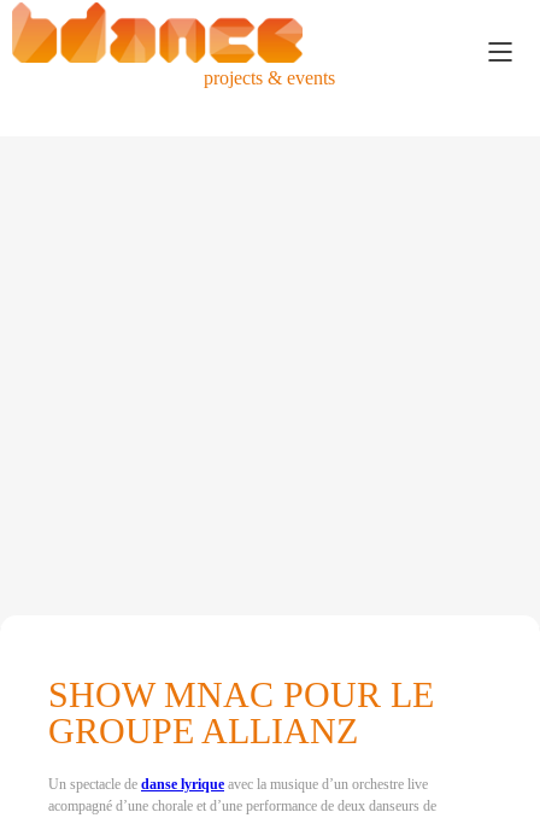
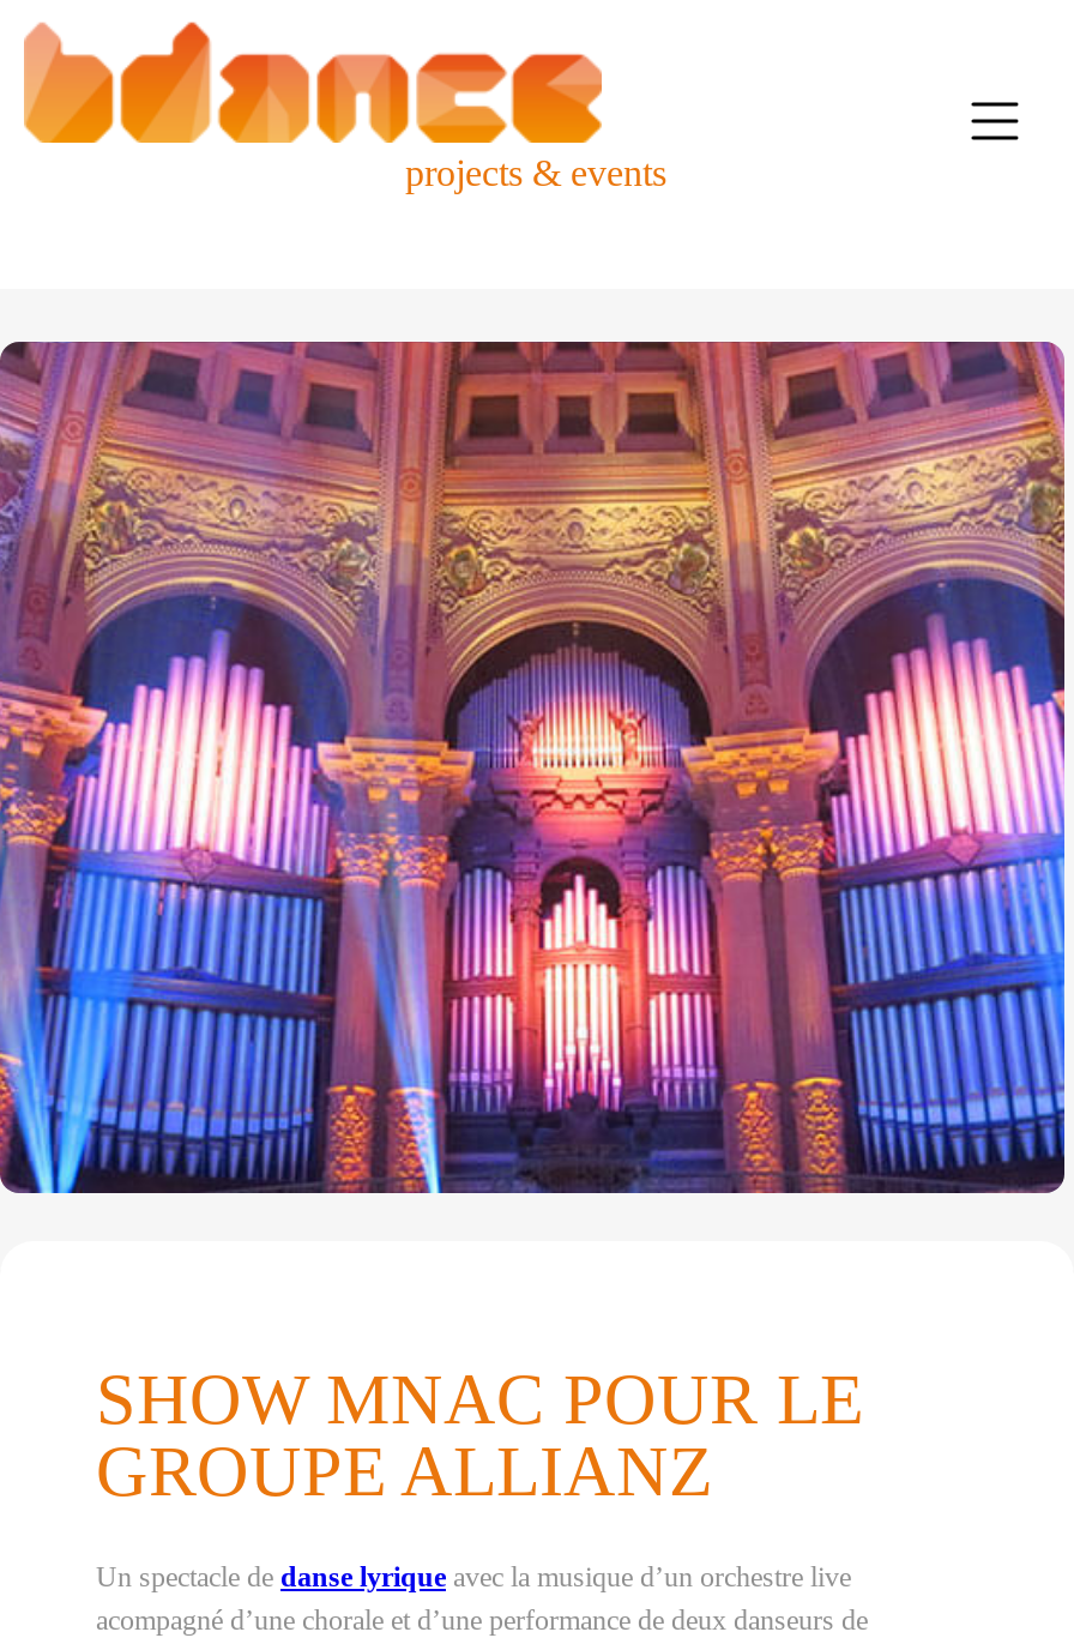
none -> [7,339,1067,1196] [image]

